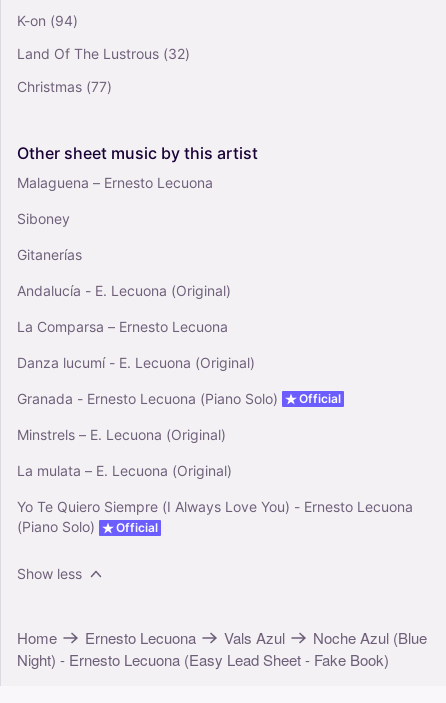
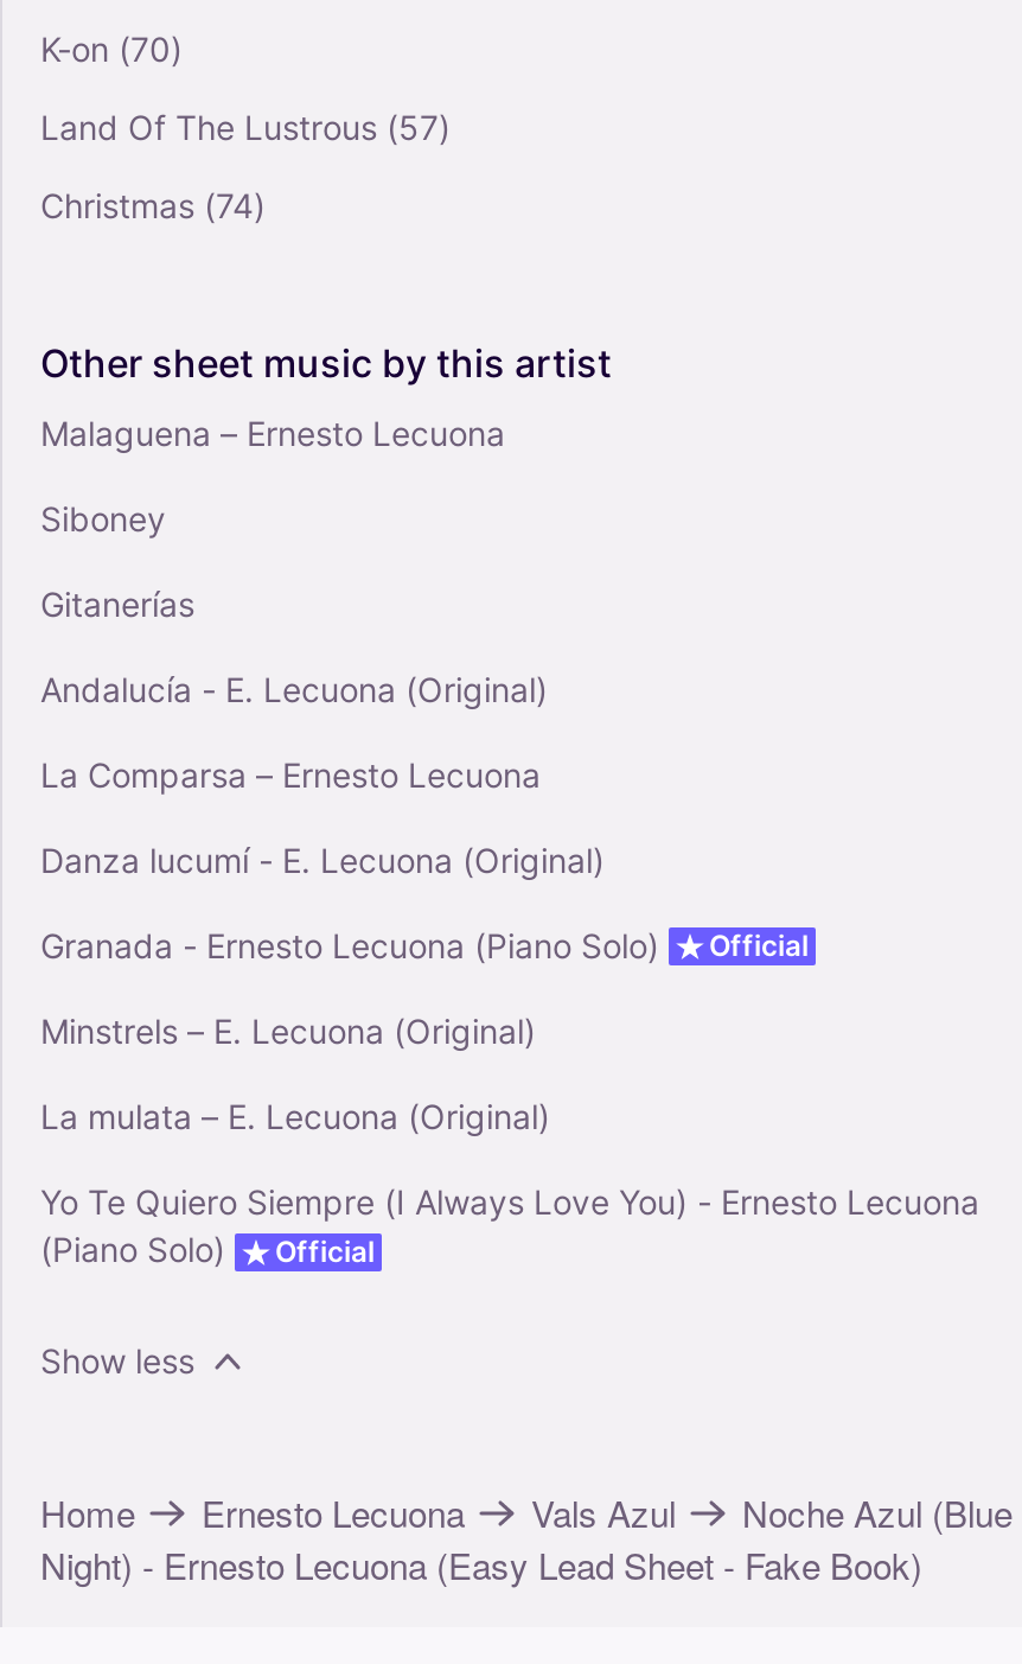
[17,12,78,29] K-on (94) -> [40,29,183,70] K-on (70)
[17,45,190,62] Land Of The Lustrous (32) -> [40,107,451,148] Land Of The Lustrous (57)
[17,78,112,95] Christmas (77) -> [40,186,266,226] Christmas (74)

